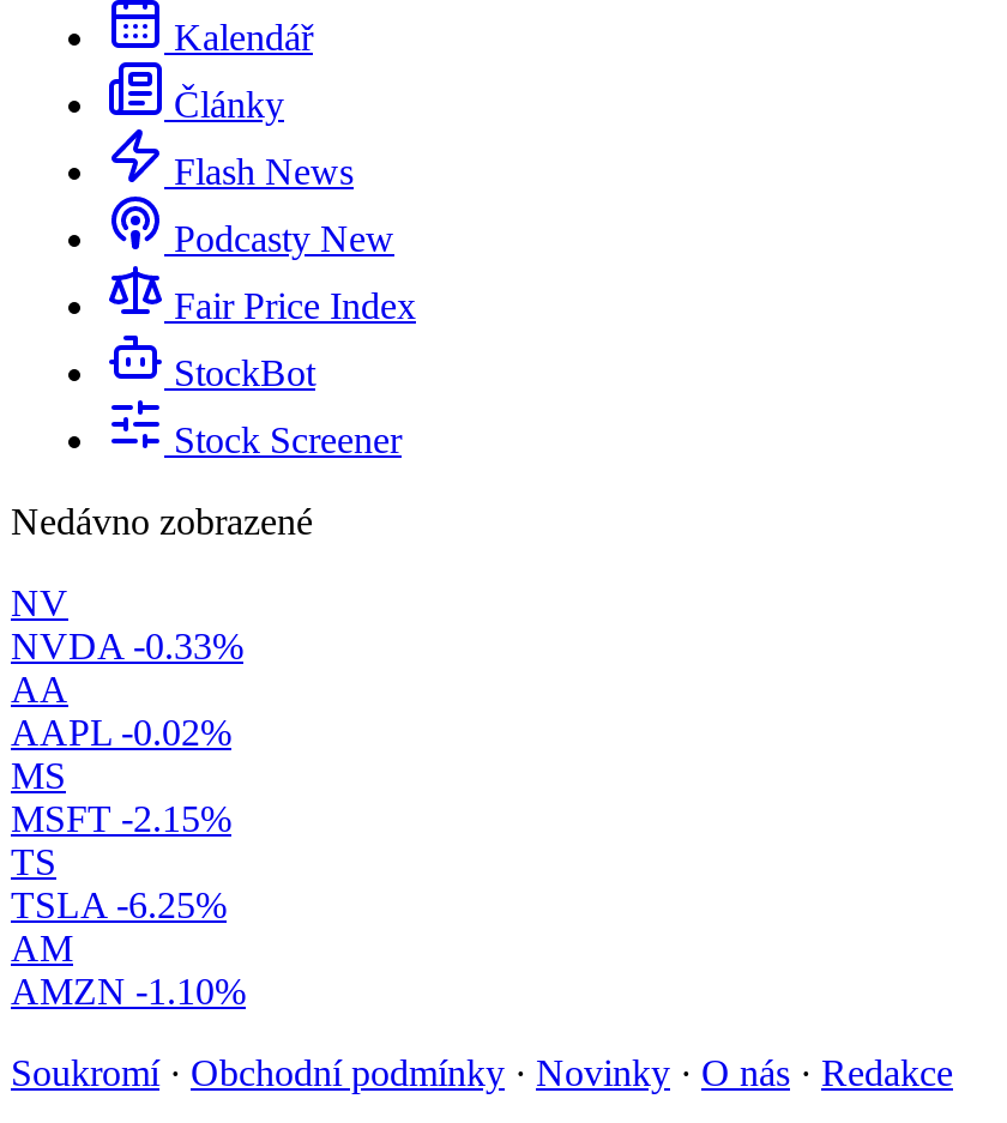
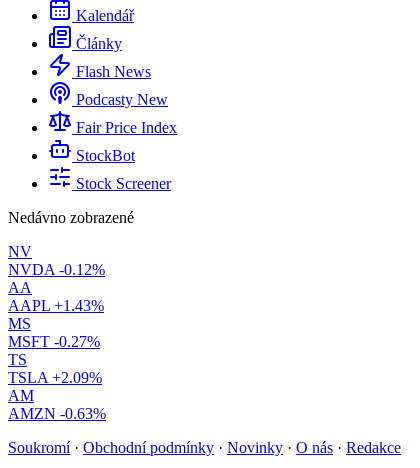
[11,626,243,667] NVDA -0.33% -> [8,261,105,278] NVDA -0.12%
[11,712,231,753] AAPL -0.02% -> [8,297,104,314] AAPL +1.43%
[11,798,231,839] MSFT -2.15% -> [8,333,100,350] MSFT -0.27%
[11,885,227,925] TSLA -6.25% -> [8,369,102,386] TSLA +2.09%
[11,971,246,1012] AMZN -1.10% -> [8,405,106,422] AMZN -0.63%

